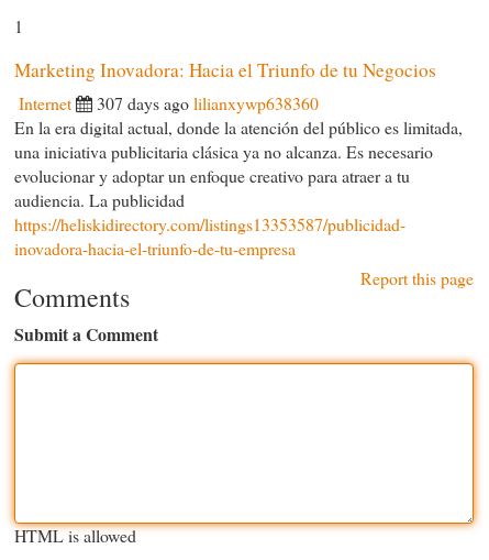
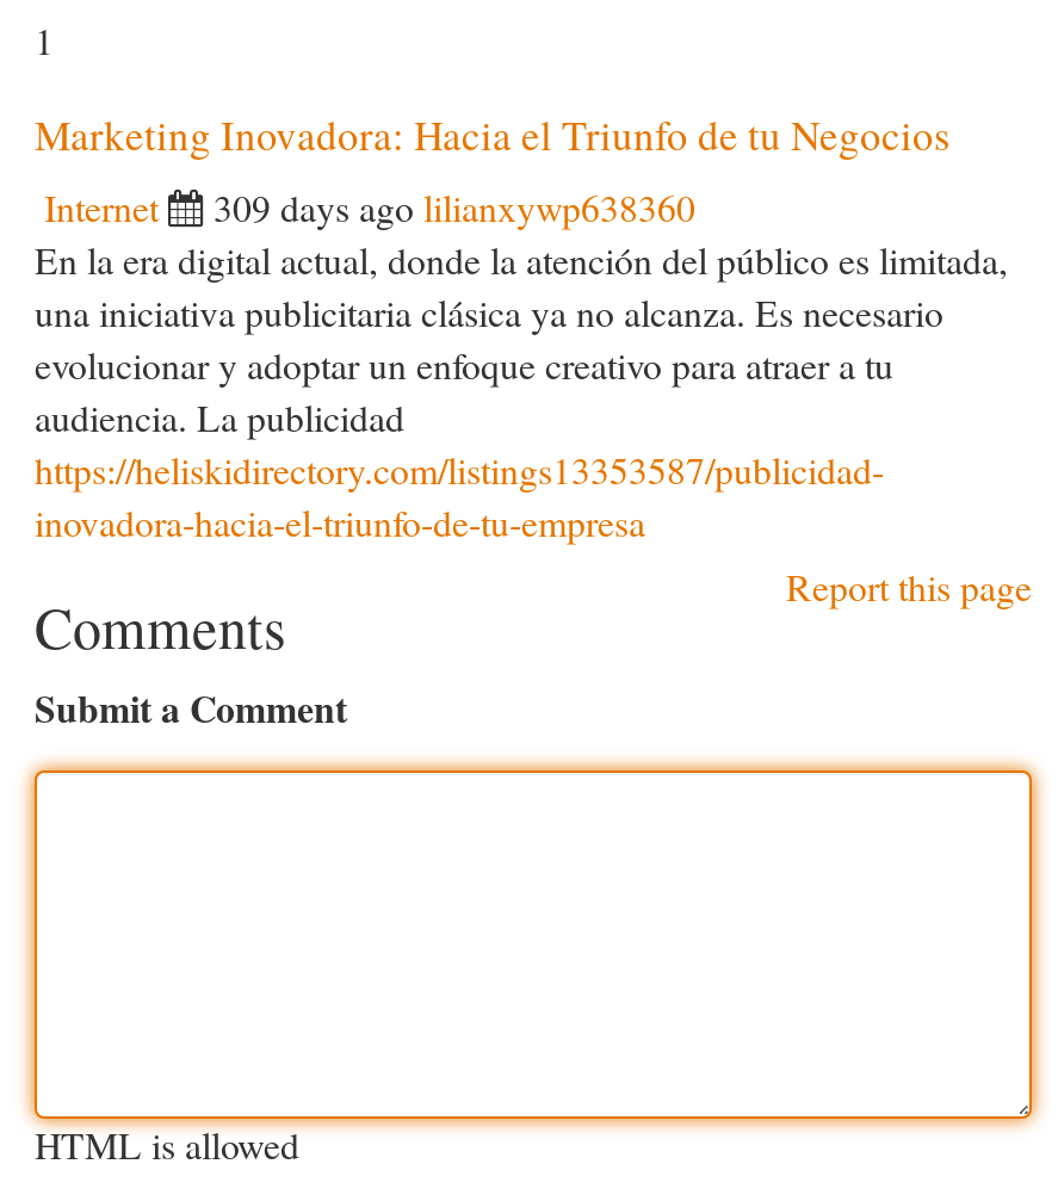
[97,91,319,114] 307 days ago lilianxywp638360 -> [214,181,695,231] 309 days ago lilianxywp638360

